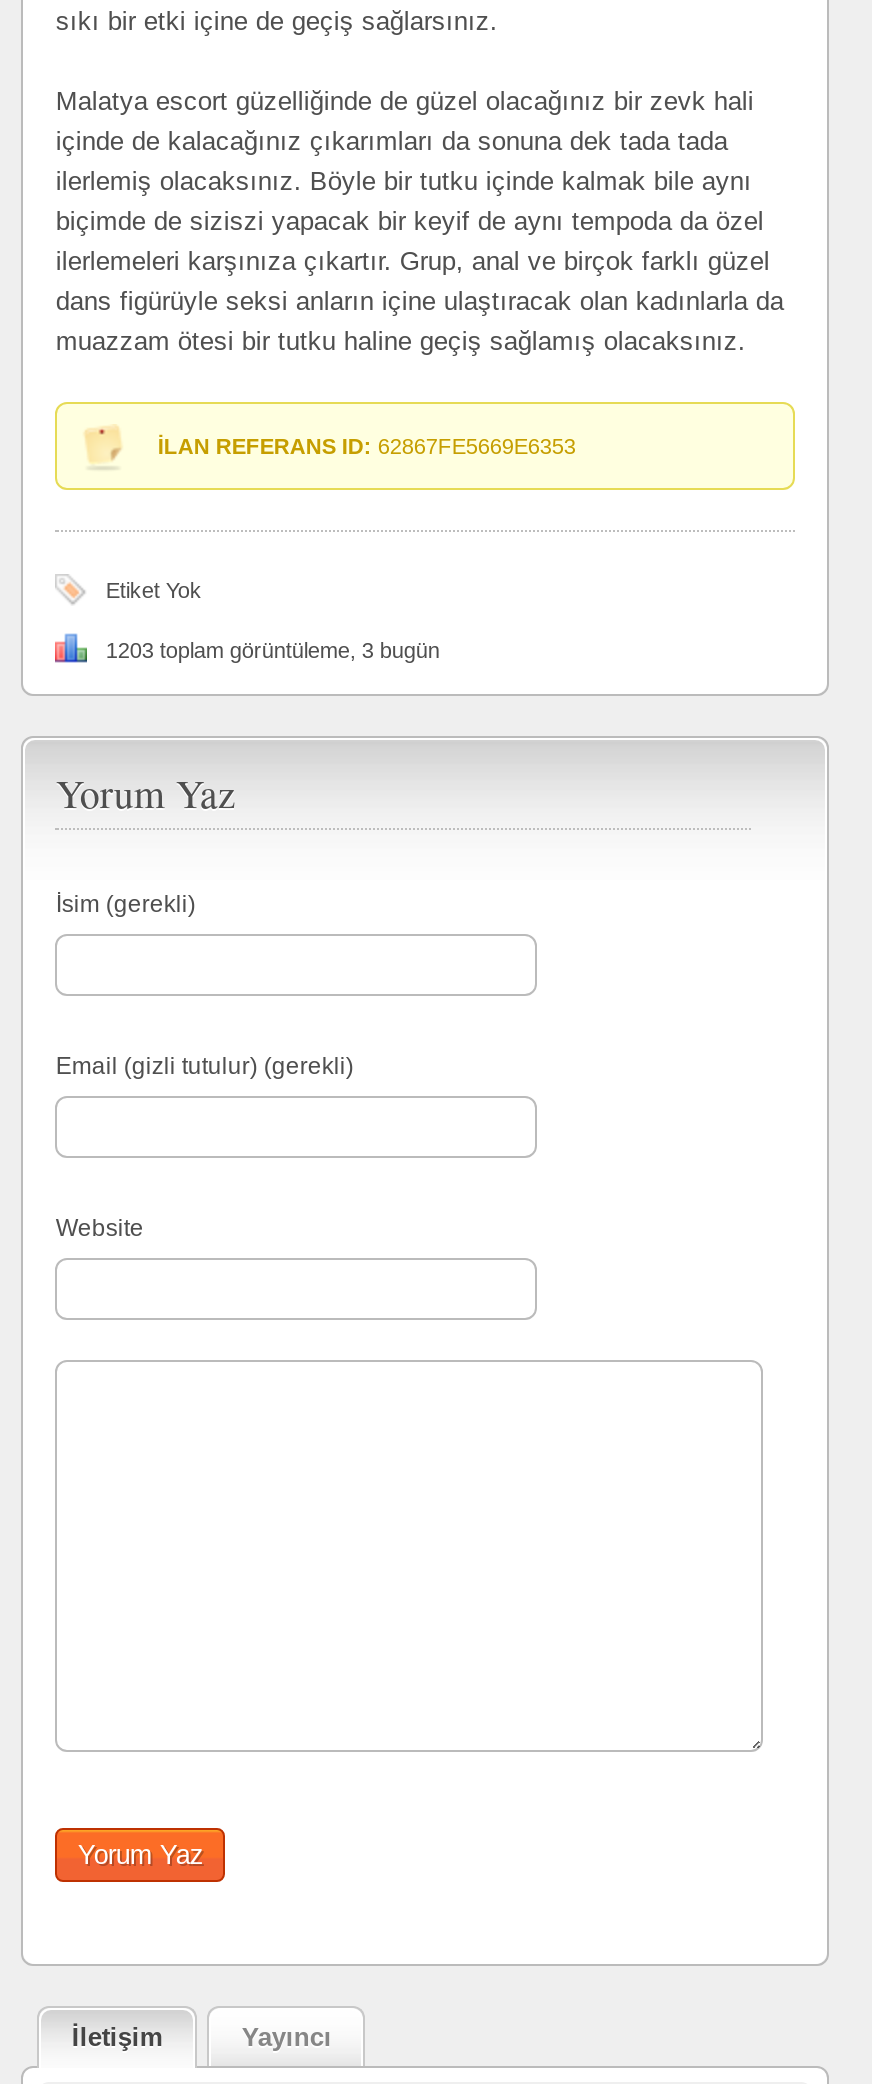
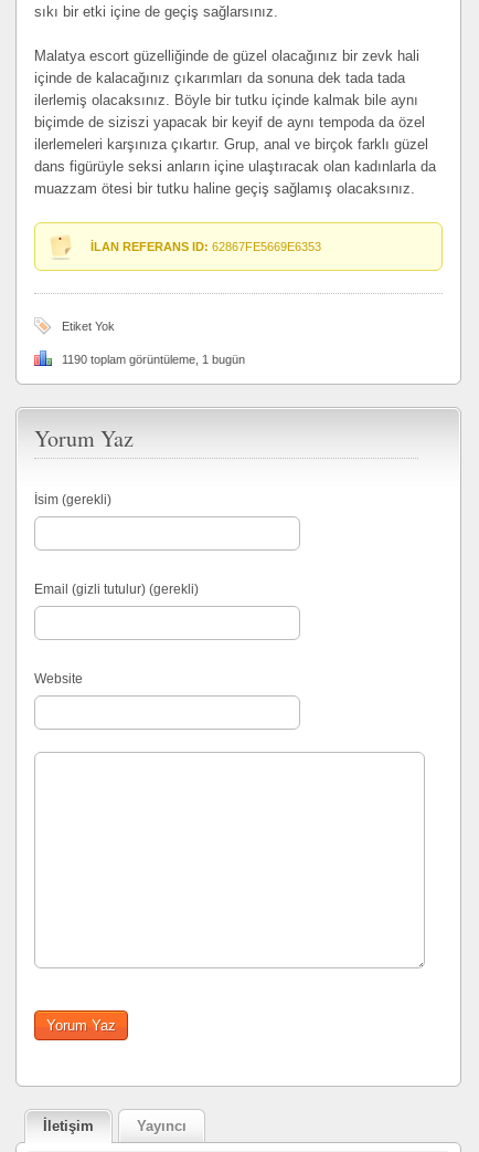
[106,638,440,662] 1203 toplam görüntüleme, 3 bugün -> [62,353,245,366] 1190 toplam görüntüleme, 1 bugün

